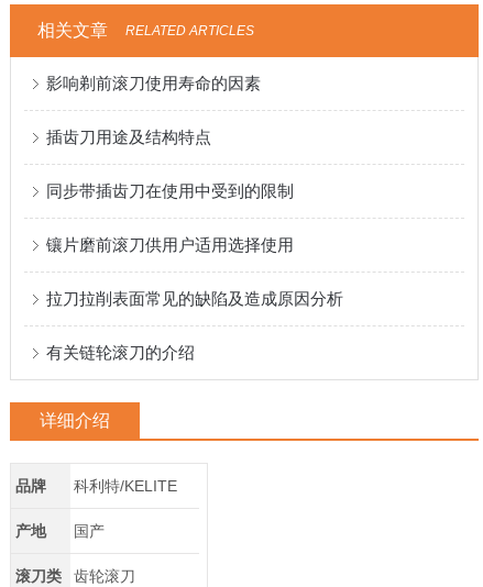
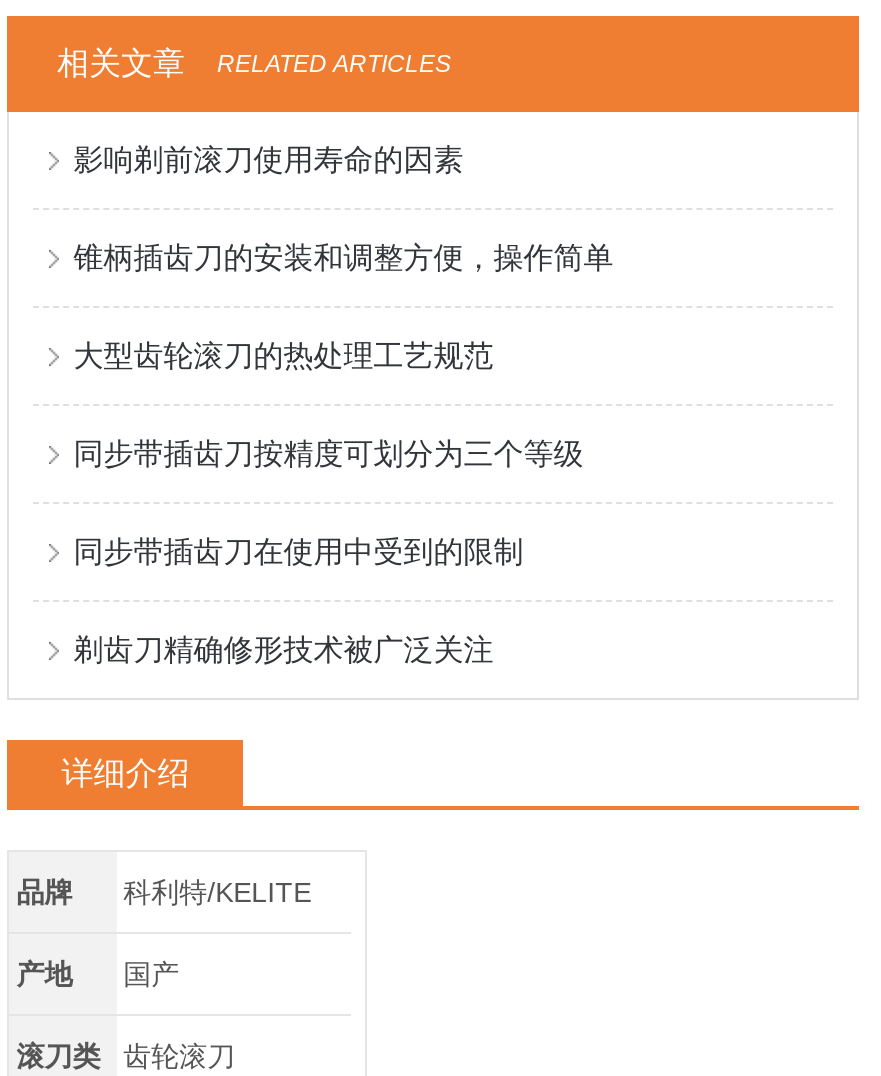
[46,127,211,146] 插齿刀用途及结构特点 -> [73,239,613,469] 锥柄插齿刀的安装和调整方便，操作简单 | 大型齿轮滚刀的热处理工艺规范 | 同步带插齿刀按精度可划分为三个等级
moved [46,181,294,200] -> [73,533,523,567]: 同步带插齿刀在使用中受到的限制
[46,235,343,361] 镶片磨前滚刀供用户适用选择使用 | 拉刀拉削表面常见的缺陷及造成原因分析 | 有关链轮滚刀的介绍 -> [73,631,493,665] 剃齿刀精确修形技术被广泛关注

